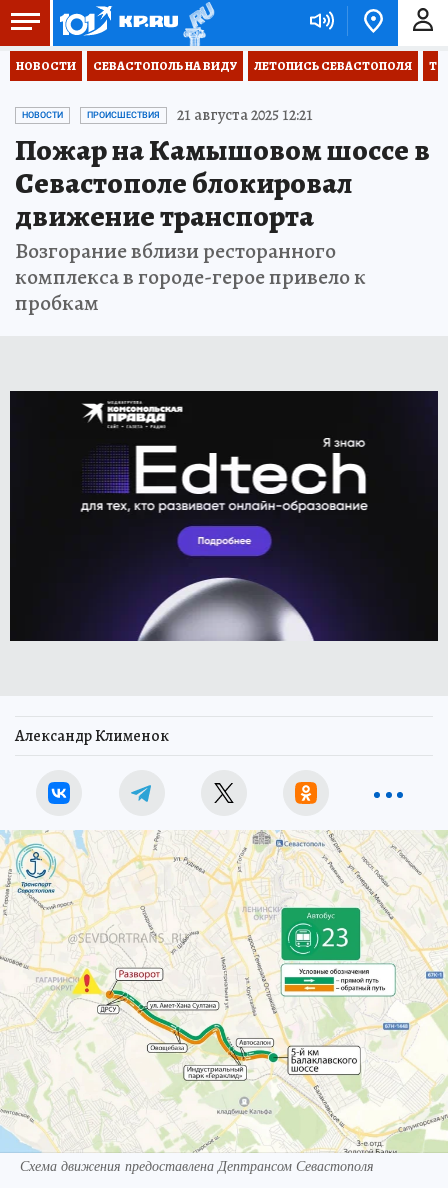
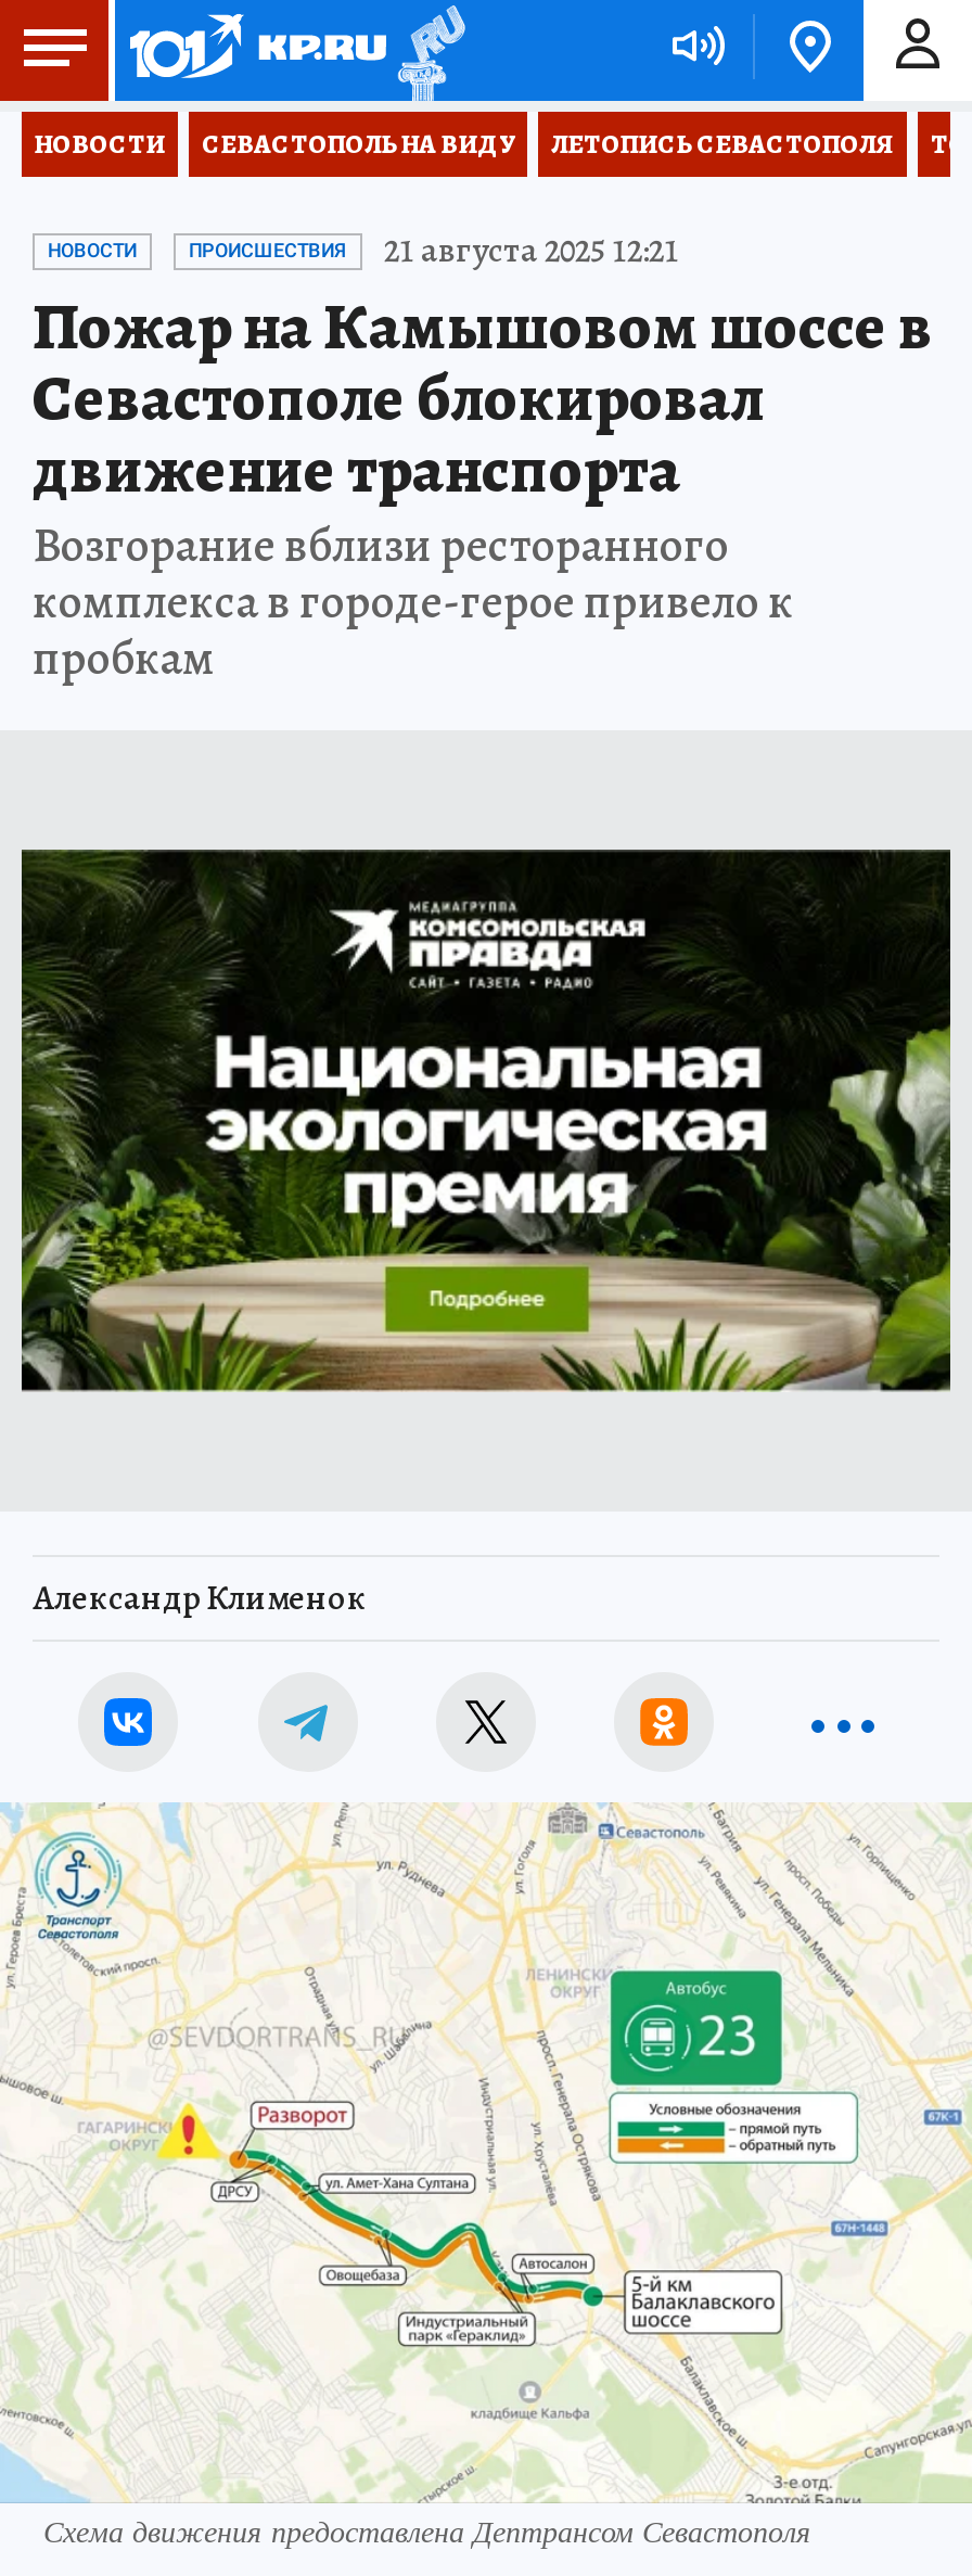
[9,391,439,642] [image] -> [20,850,952,1394] [image]

